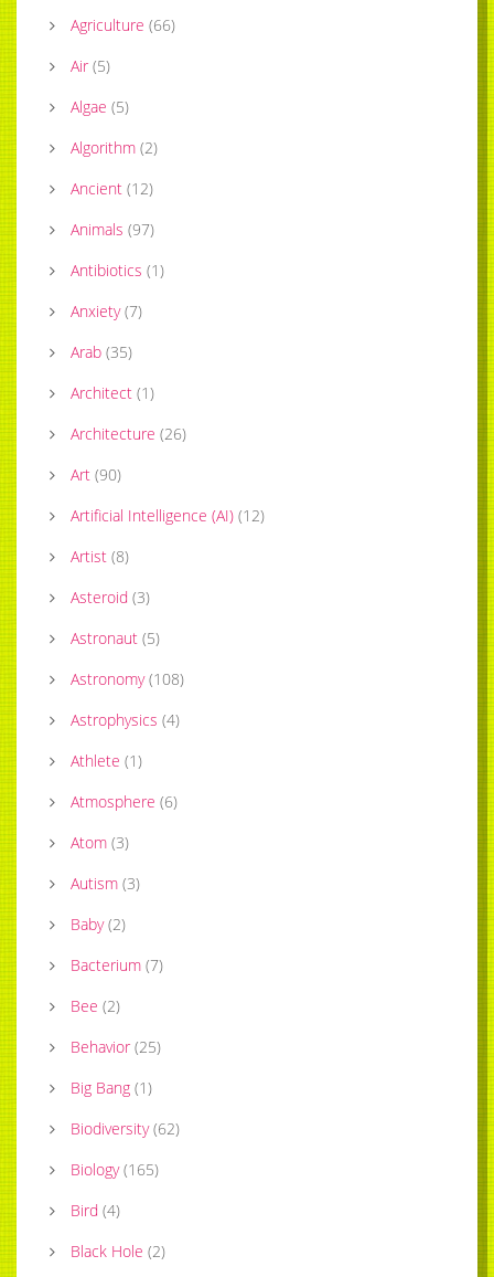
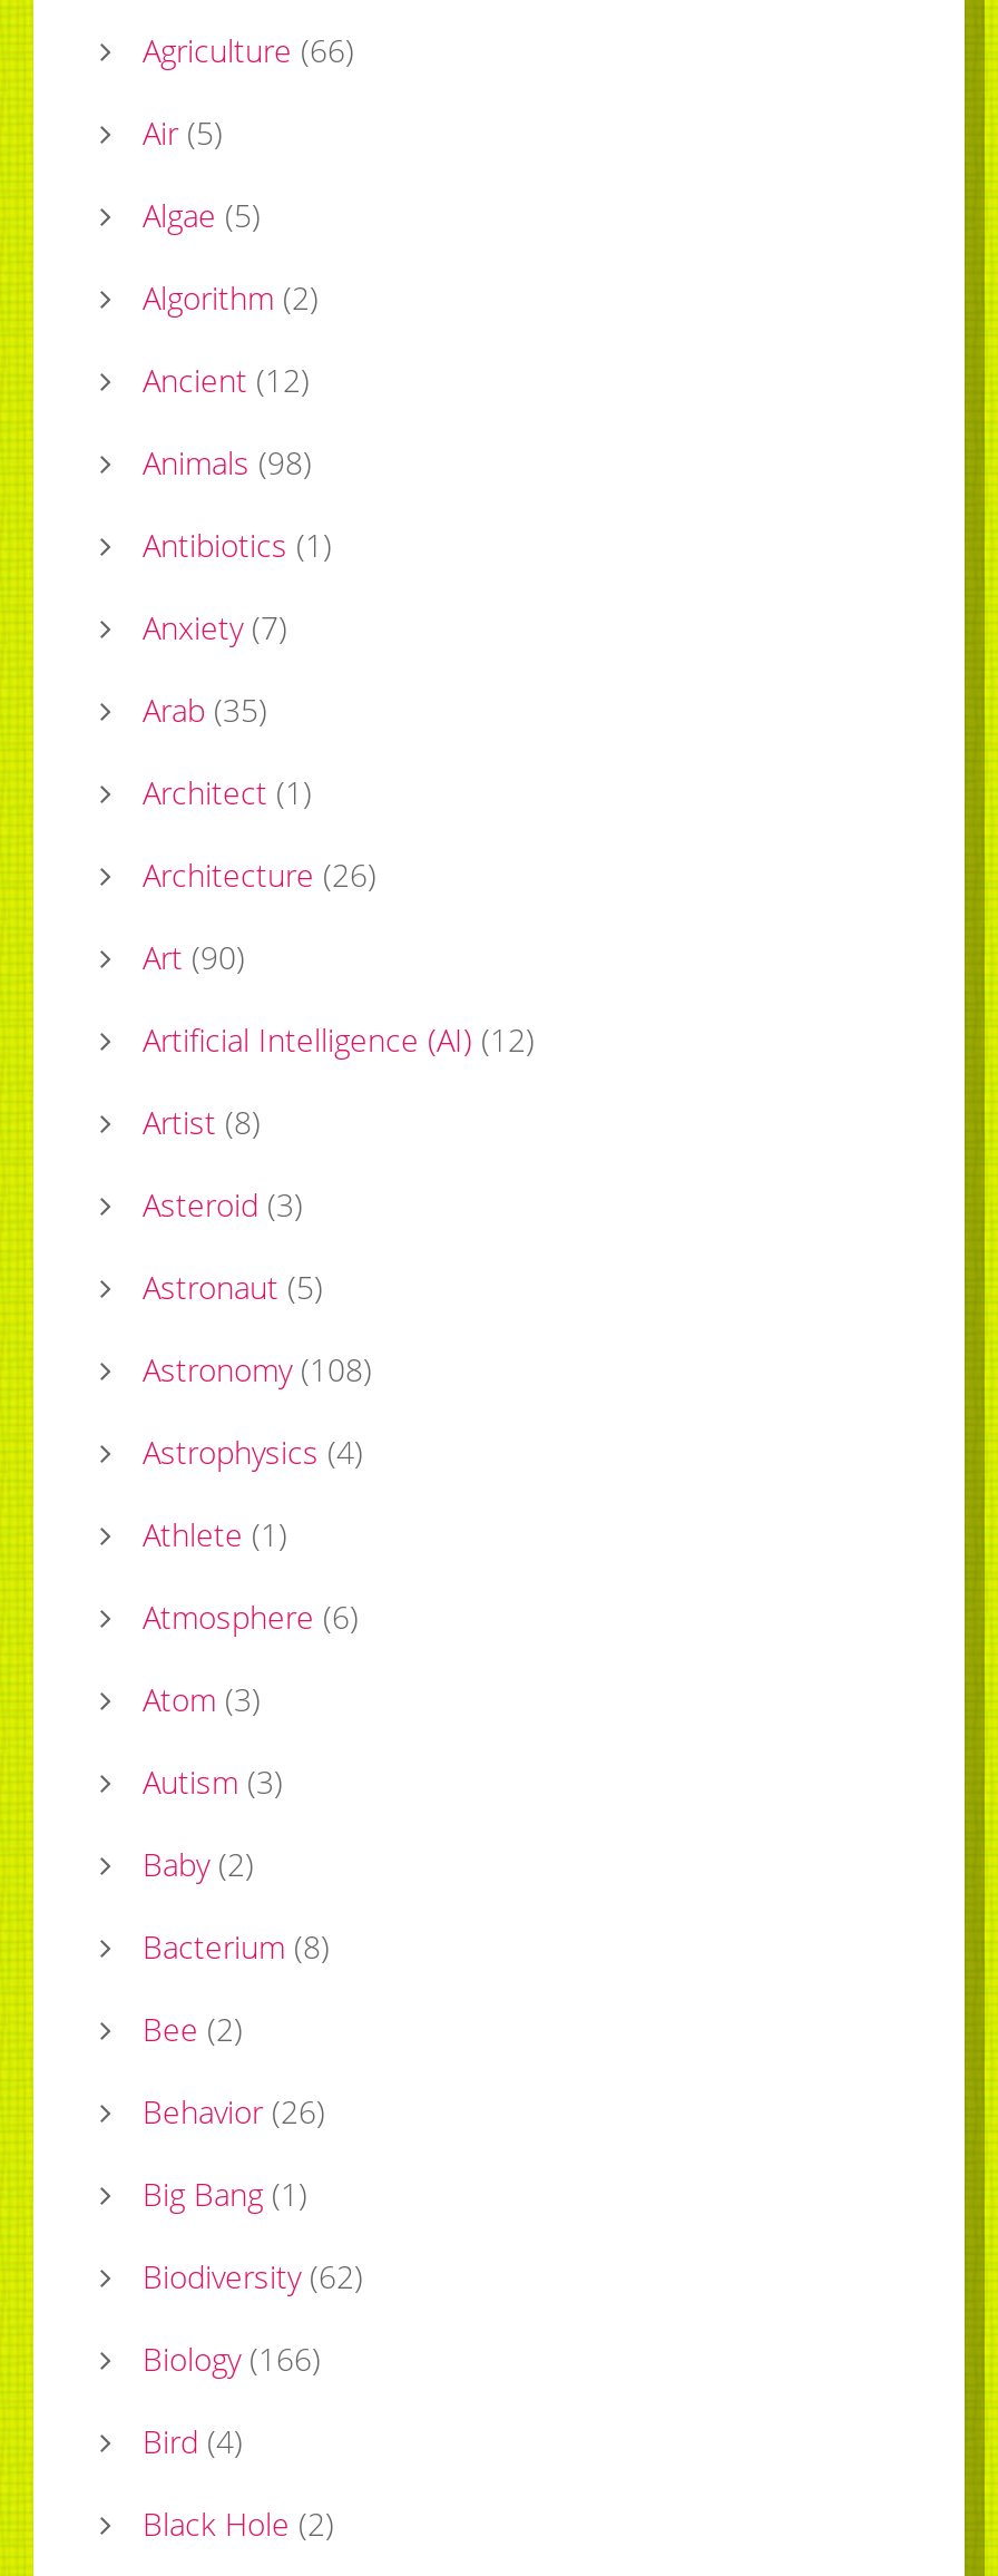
[71,219,154,240] Animals (97) -> [143,441,312,483] Animals (98)
[71,954,163,975] Bacterium (7) -> [143,1925,330,1967] Bacterium (8)
[71,1036,161,1057] Behavior (25) -> [143,2090,325,2132] Behavior (26)
[71,1159,159,1180] Biology (165) -> [143,2337,321,2380] Biology (166)

